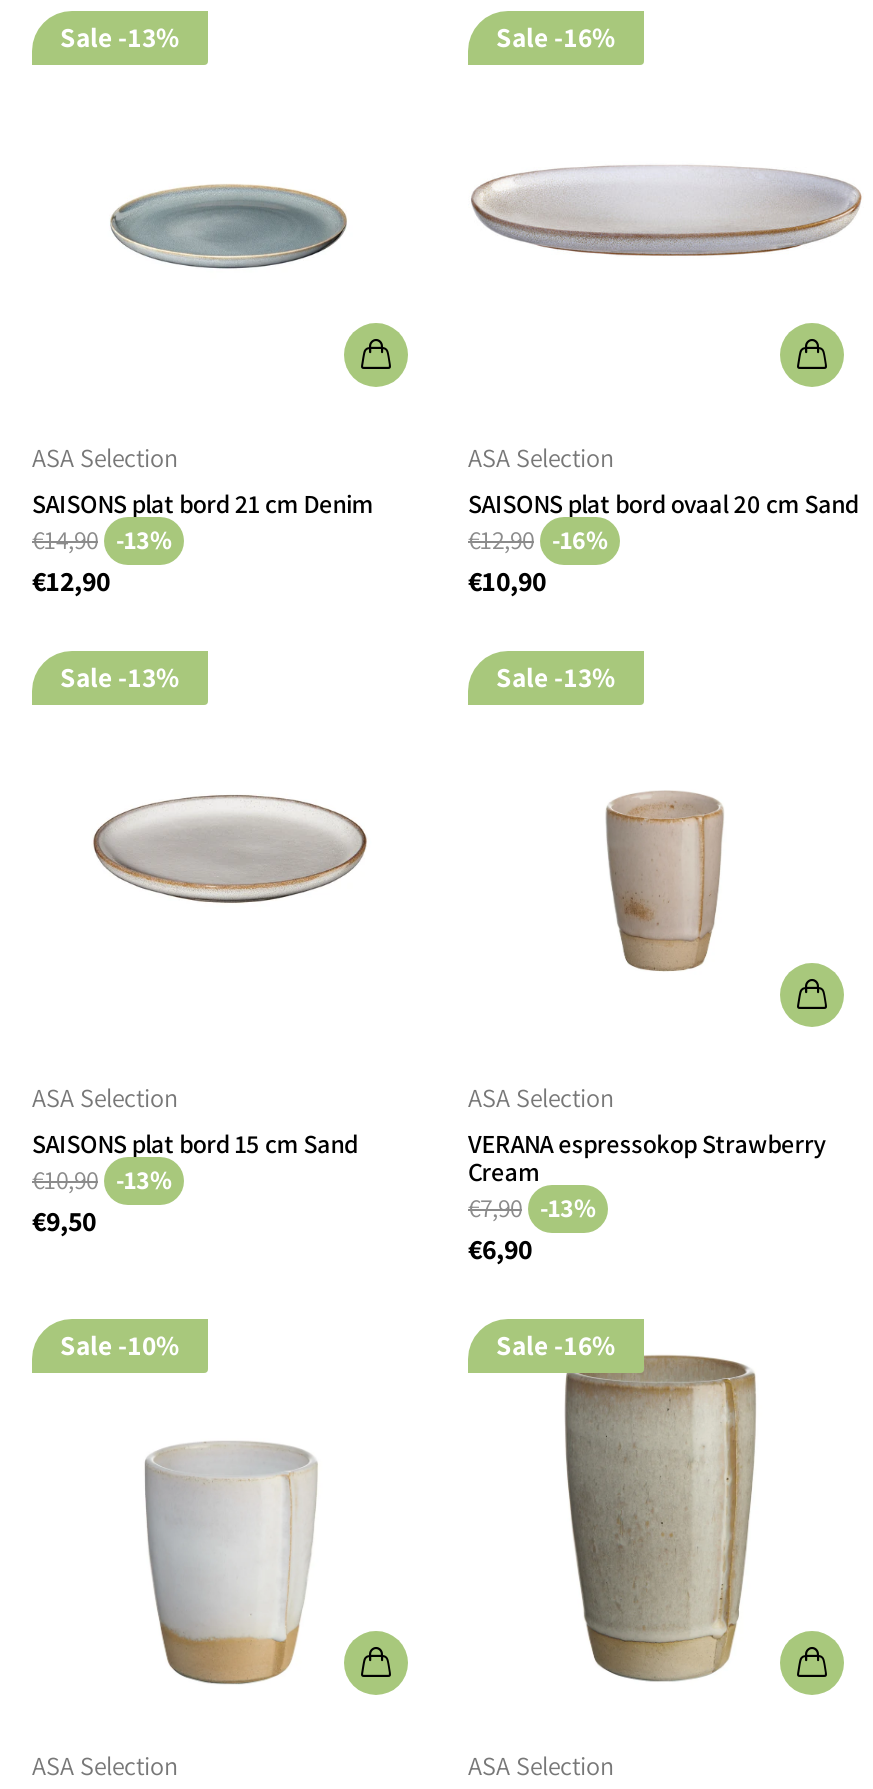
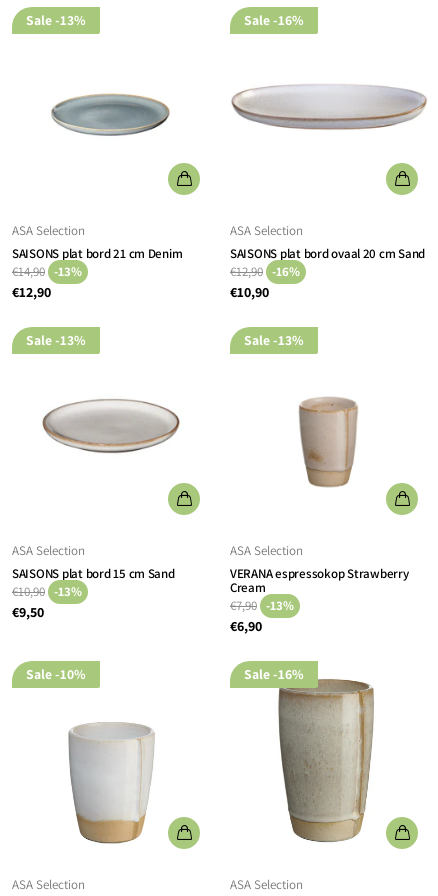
none -> [167,482,201,516] [image]

